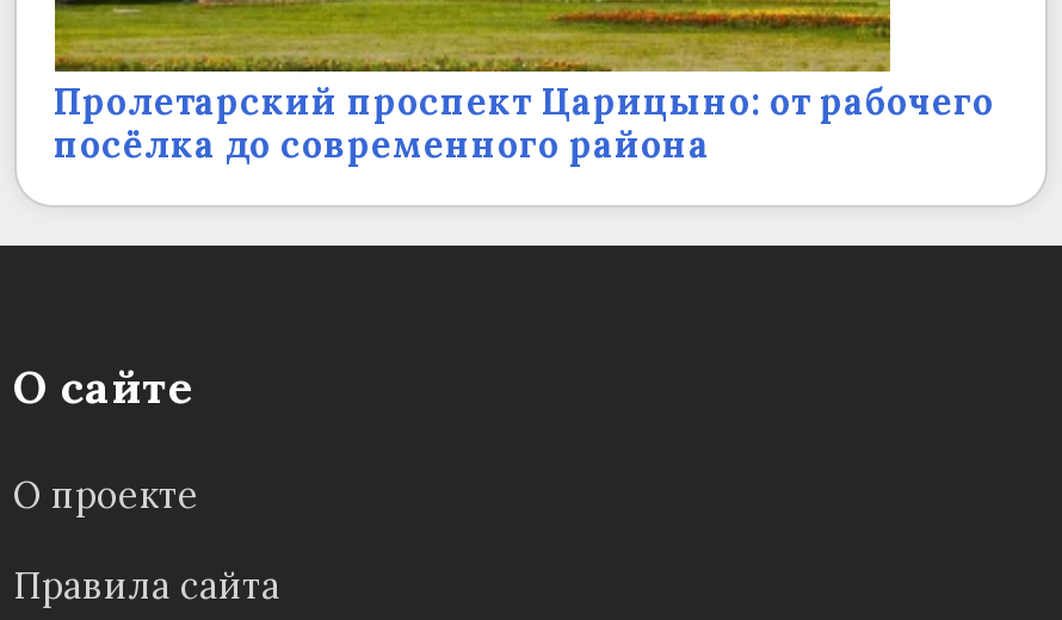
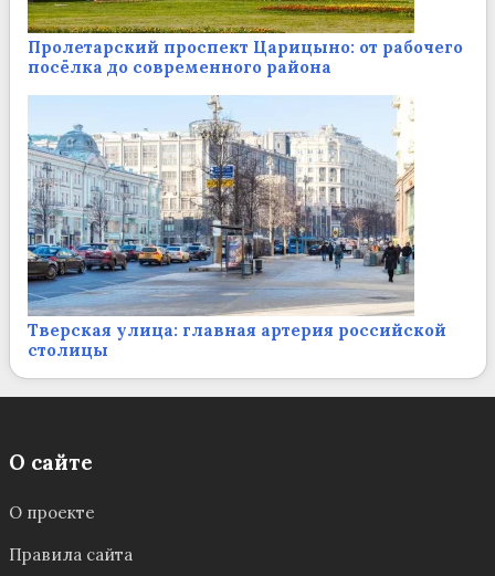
none -> [27,96,446,361] [image] | Тверская улица: главная артерия российской | столицы

